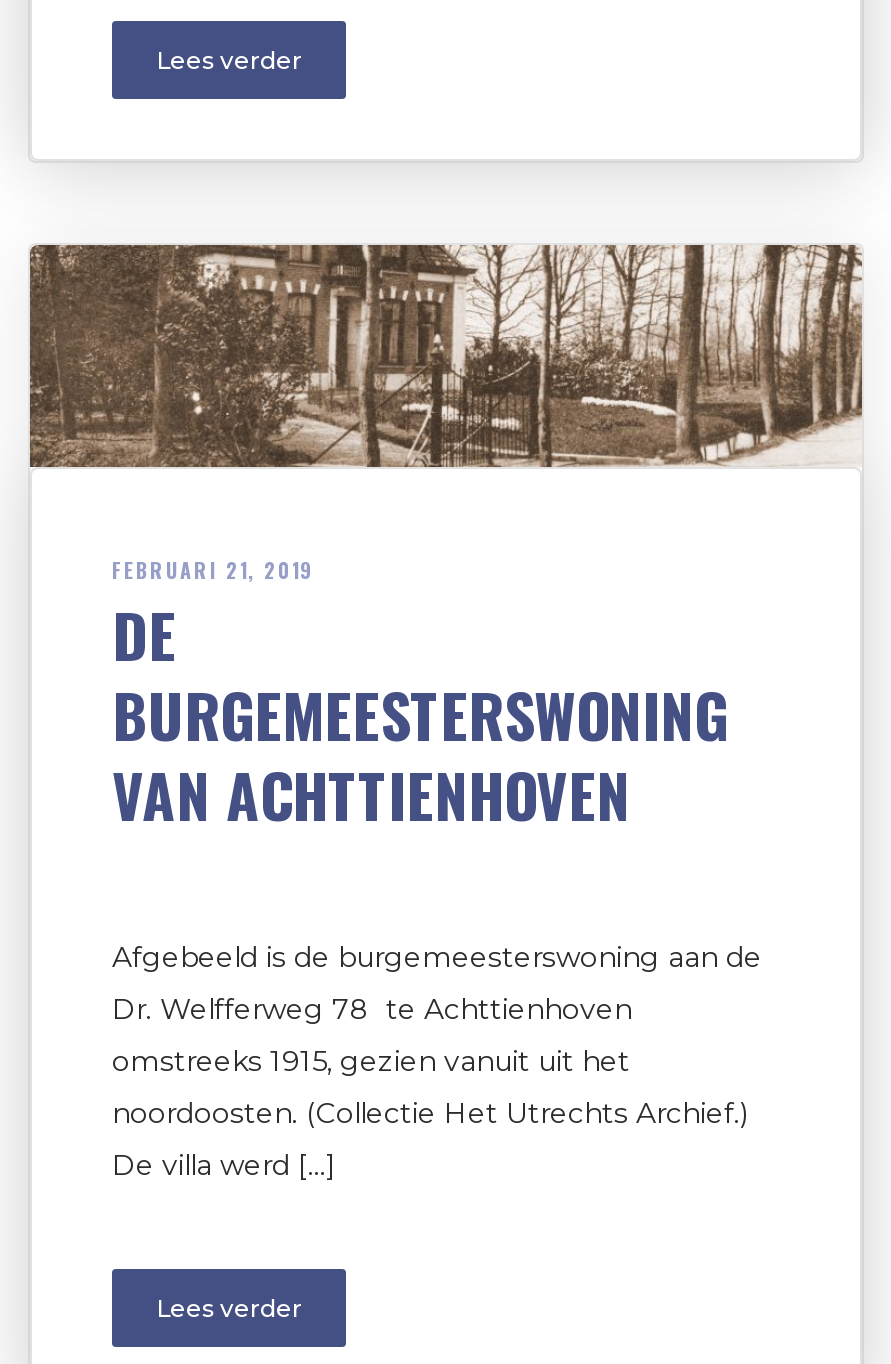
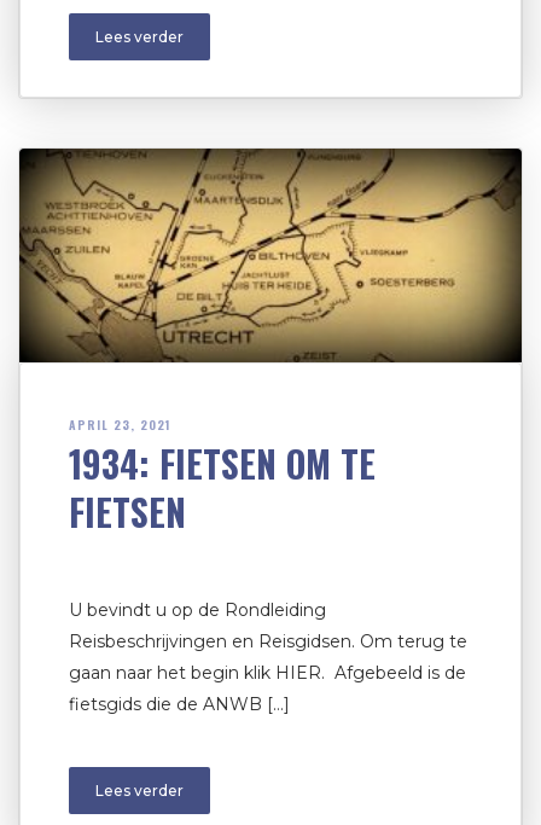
[28,243,864,597] [image] -> [18,147,523,364] [image]
[112,554,728,838] FEBRUARI 21, 2019 | DE | BURGEMEESTERSWONING | VAN ACHTTIENHOVEN -> [69,415,376,538] APRIL 23, 2021 | 1934: FIETSEN OM TE | FIETSEN
[112,938,762,1182] Afgebeeld is de burgemeesterswoning aan de | Dr. Welfferweg 78 te Achttienhoven | omstreeks 1915, gezien vanuit uit het | noordoosten. (Collectie Het Utrechts Archief.) | De villa werd […] -> [69,599,467,715] U bevindt u op de Rondleiding | Reisbeschrijvingen en Reisgidsen. Om terug te | gaan naar het begin klik HIER. Afgebeeld is de | fietsgids die de ANWB […]

